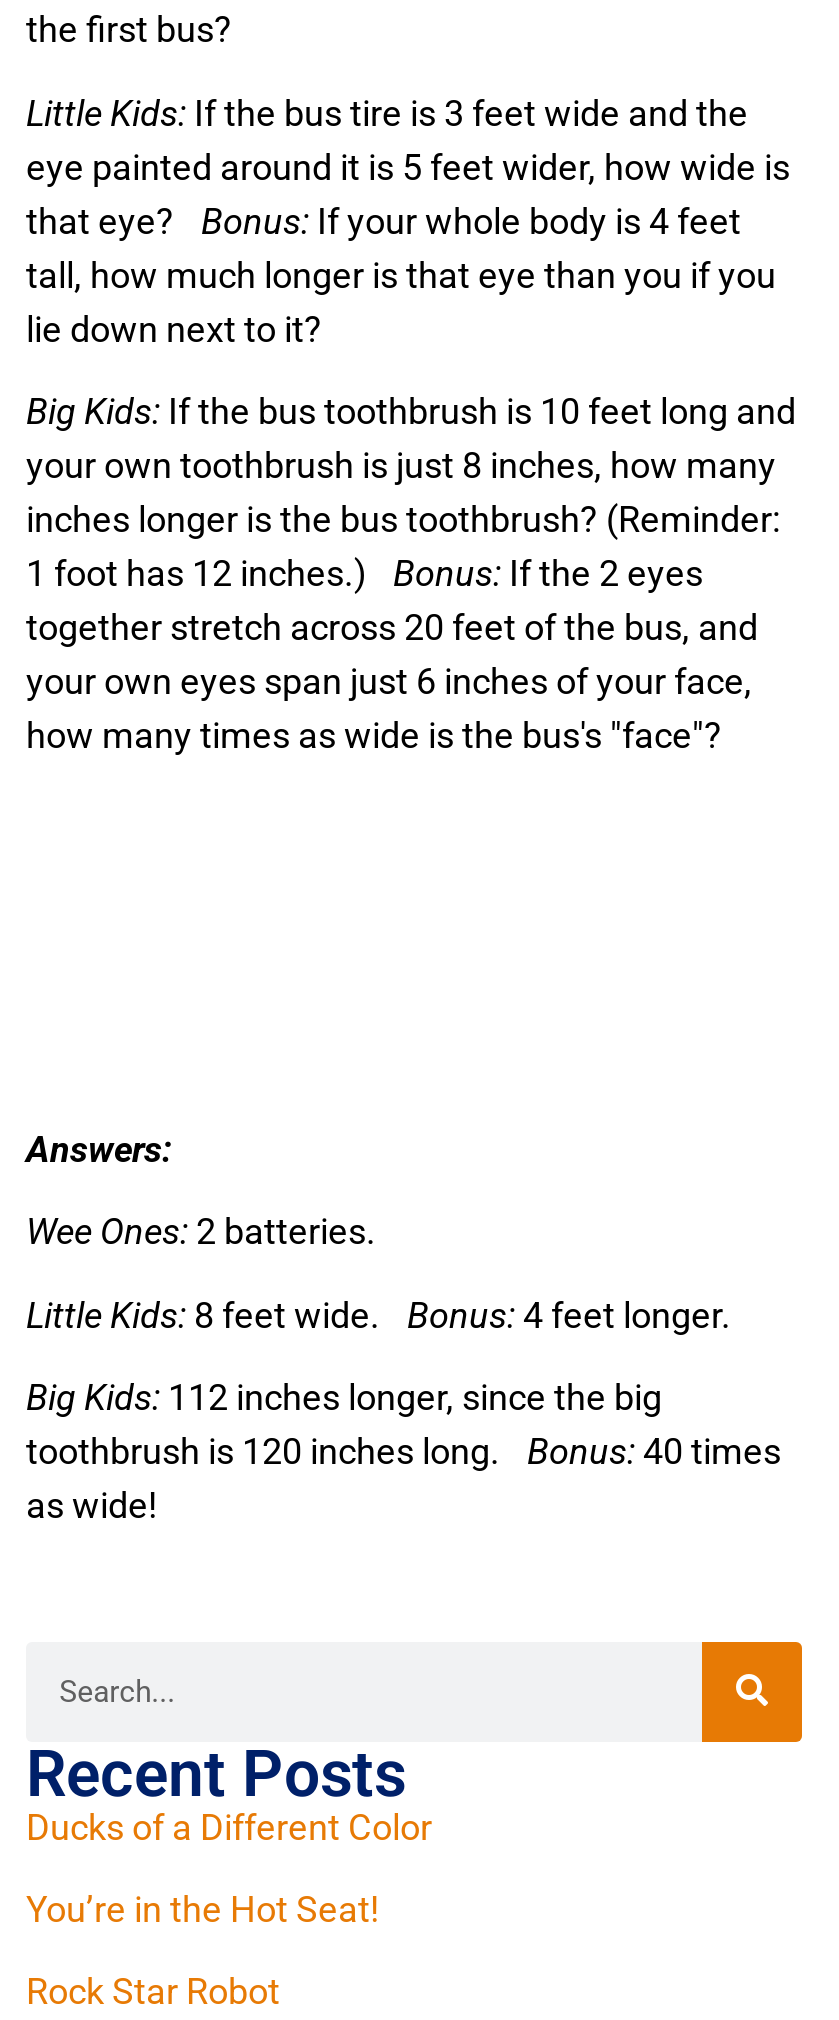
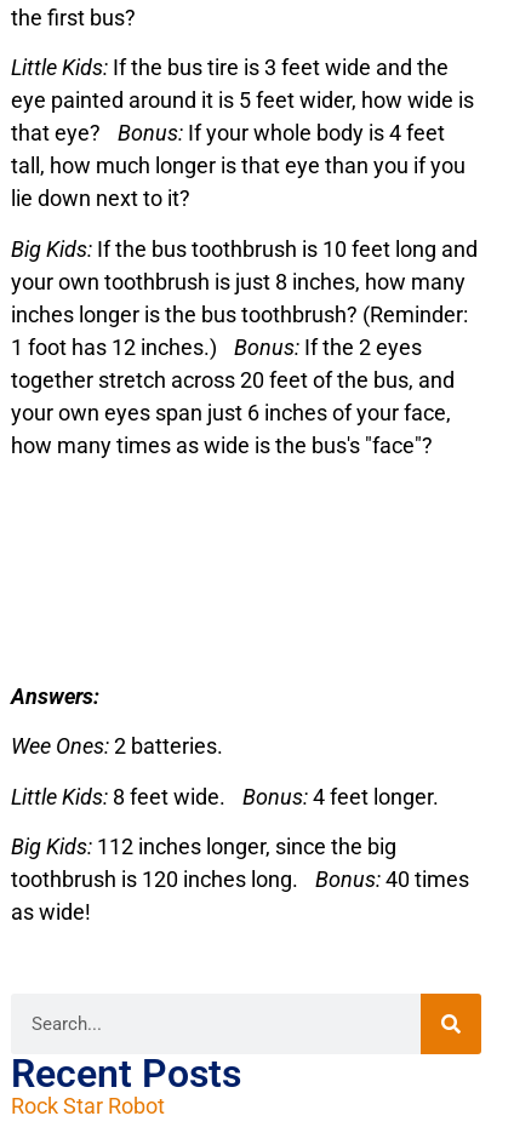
[26,1805,432,1929] Ducks of a Different Color | You’re in the Hot Seat! -> none

